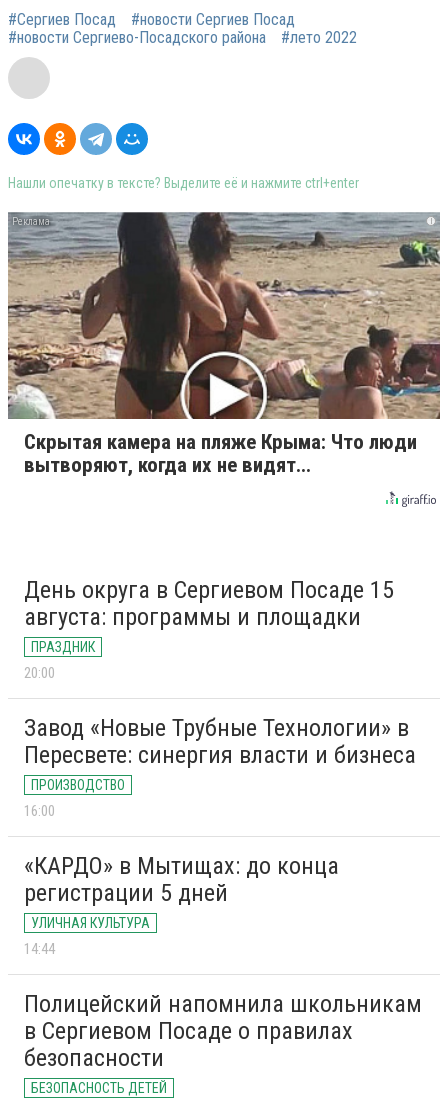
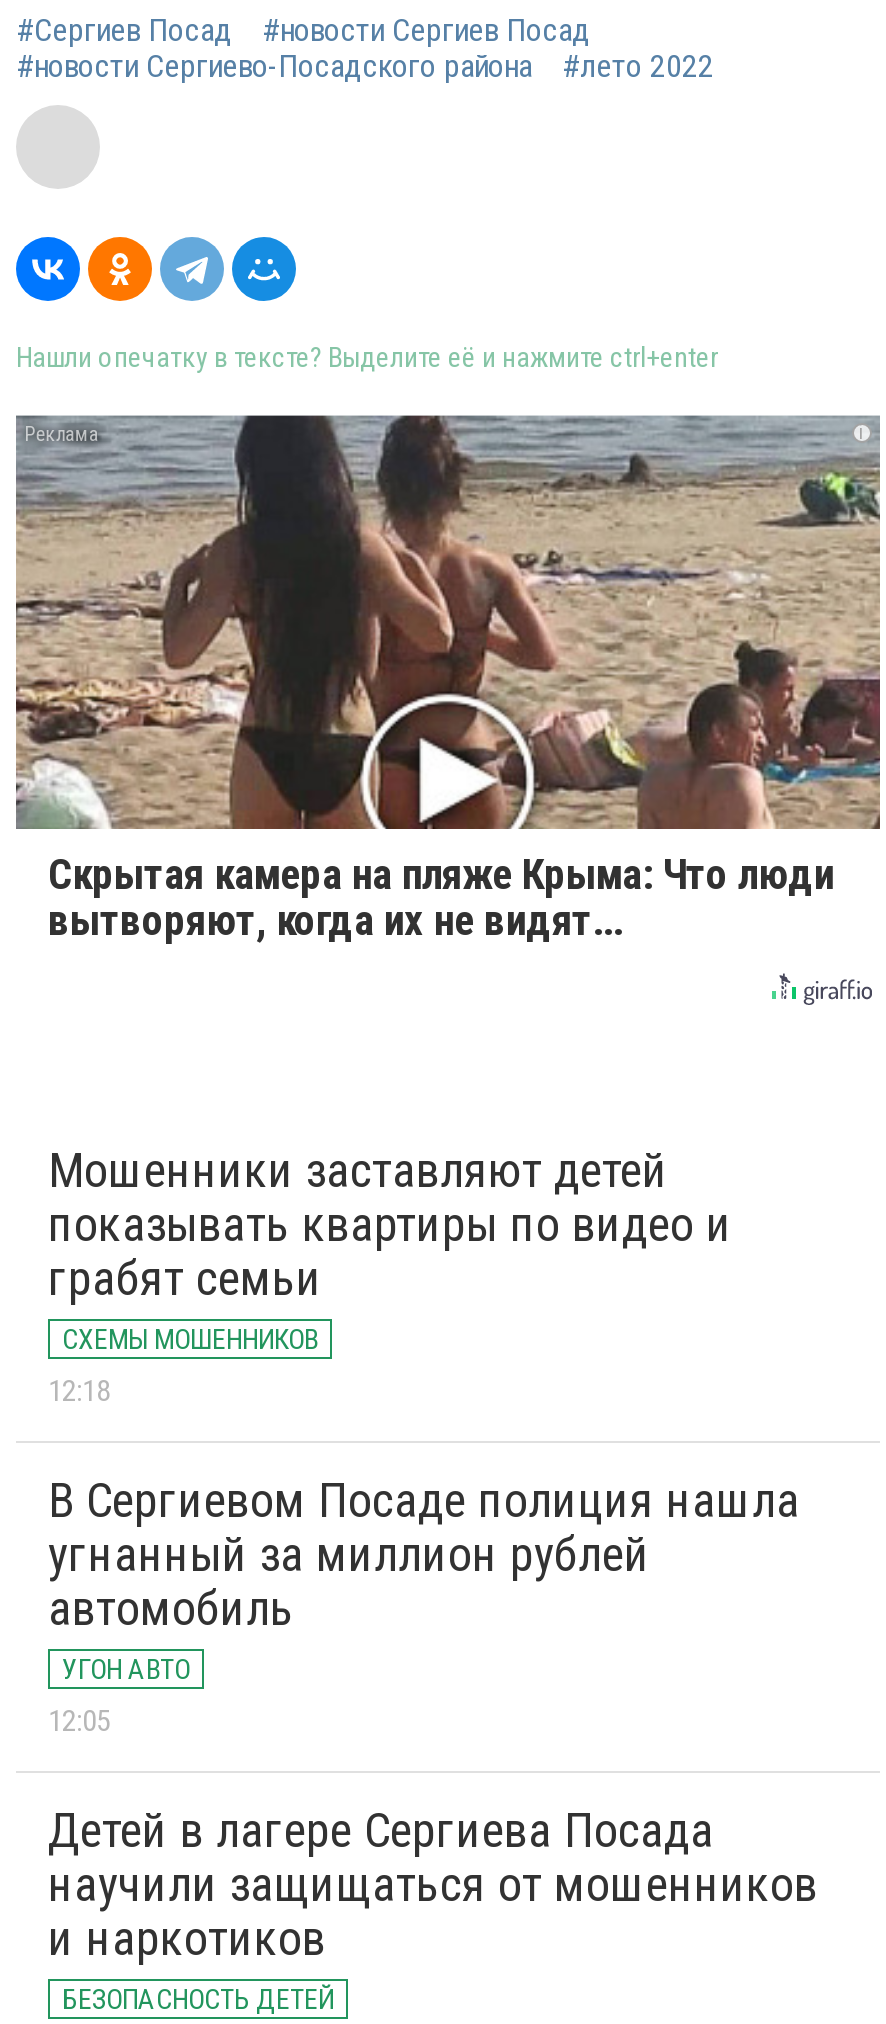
[24,576,422,1072] День округа в Сергиевом Посаде 15 | августа: программы и площадки | ПРАЗДНИК | 20:00 | Завод «Новые Трубные Технологии» в | Пересвете: синергия власти и бизнеса | ПРОИЗВОДСТВО | 16:00 | «КАРДО» в Мытищах: до конца | регистрации 5 дней | УЛИЧНАЯ КУЛЬТУРА | 14:44 | Полицейский напомнила школьникам | в Сергиевом Посаде о правилах | безопасности -> [48,1144,818,1968] Мошенники заставляют детей | показывать квартиры по видео и | грабят семьи | СХЕМЫ МОШЕННИКОВ | 12:18 | В Сергиевом Посаде полиция нашла | угнанный за миллион рублей | автомобиль | УГОН АВТО | 12:05 | Детей в лагере Сергиева Посада | научили защищаться от мошенников | и наркотиков

